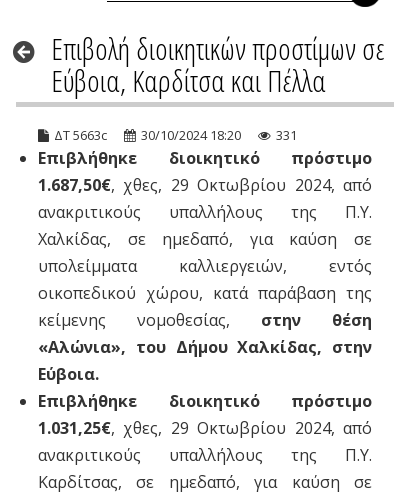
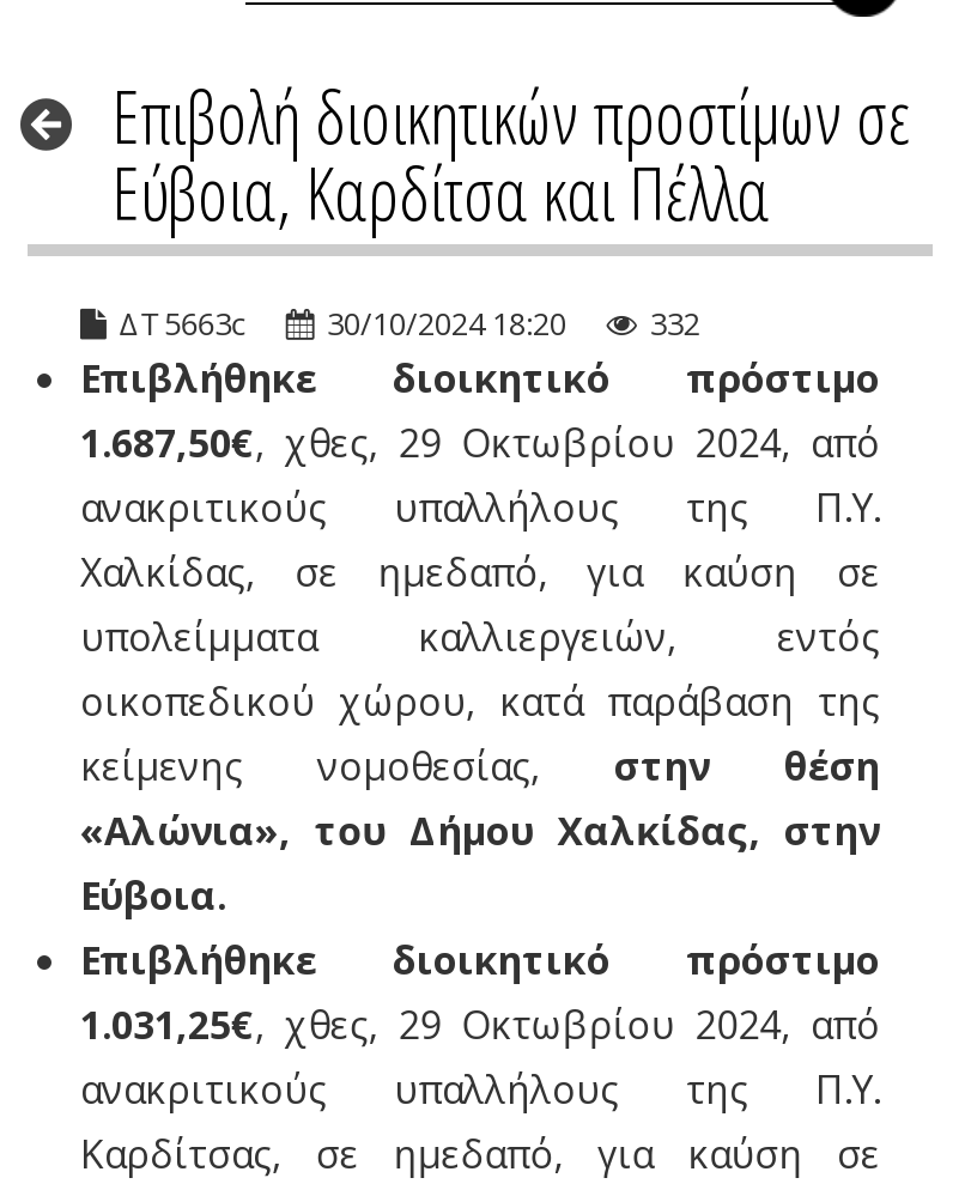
[54,126,297,144] ΔΤ 5663c 30/10/2024 18:20 331 -> [119,302,700,345] ΔΤ 5663c 30/10/2024 18:20 332

